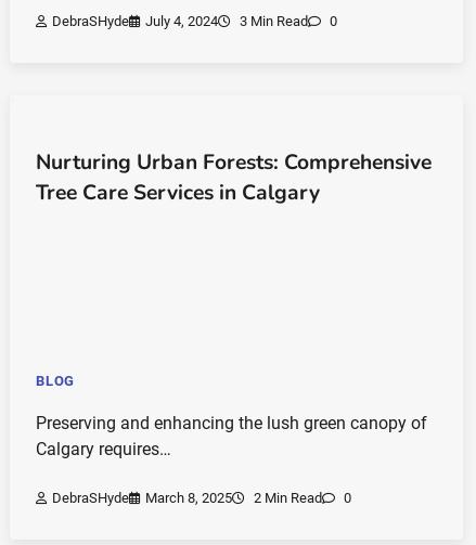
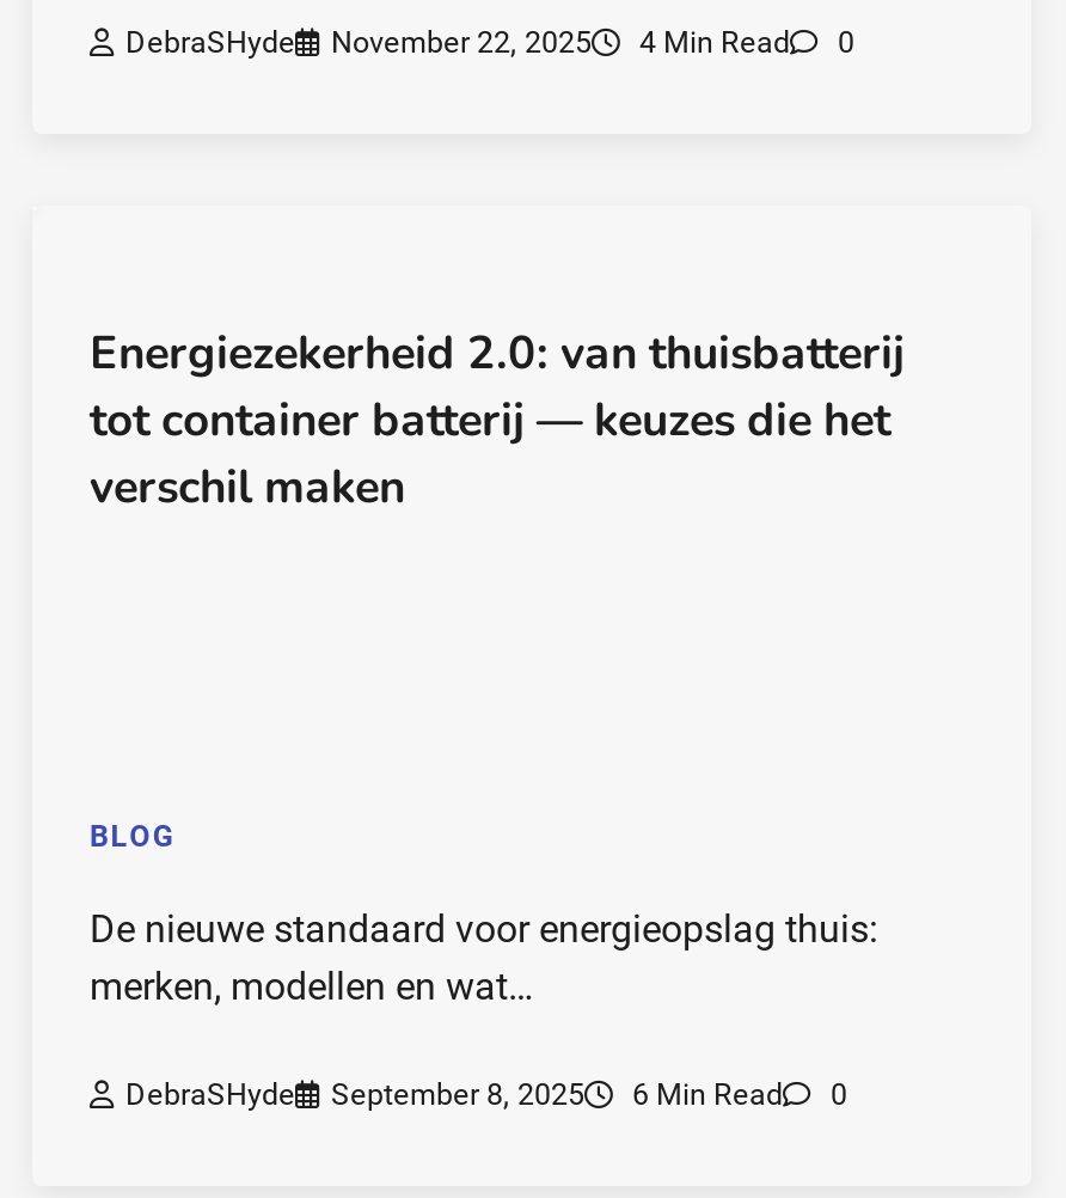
[145,13,308,29] July 4, 2024 | 3 Min Read -> [331,24,790,60] November 22, 2025 | 4 Min Read
[36,148,432,207] Nurturing Urban Forests: Comprehensive | Tree Care Services in Calgary -> [90,322,905,518] Energiezekerheid 2.0: van thuisbatterij | tot container batterij — keuzes die het | verschil maken
[36,413,427,459] Preserving and enhancing the lush green canopy of | Calgary requires… -> [90,906,878,1009] De nieuwe standaard voor energieopslag thuis: | merken, modellen en wat…
[145,490,322,506] March 8, 2025 | 2 Min Read -> [331,1076,783,1112] September 8, 2025 | 6 Min Read

